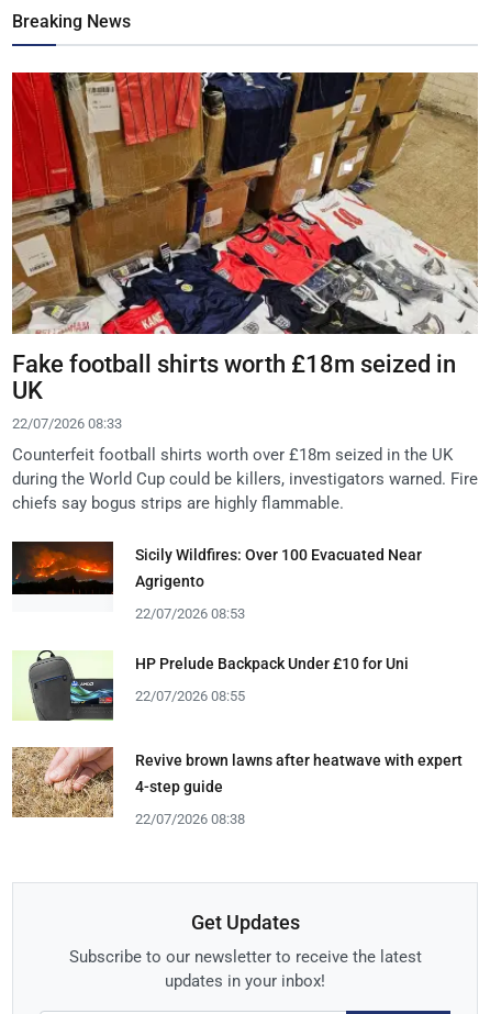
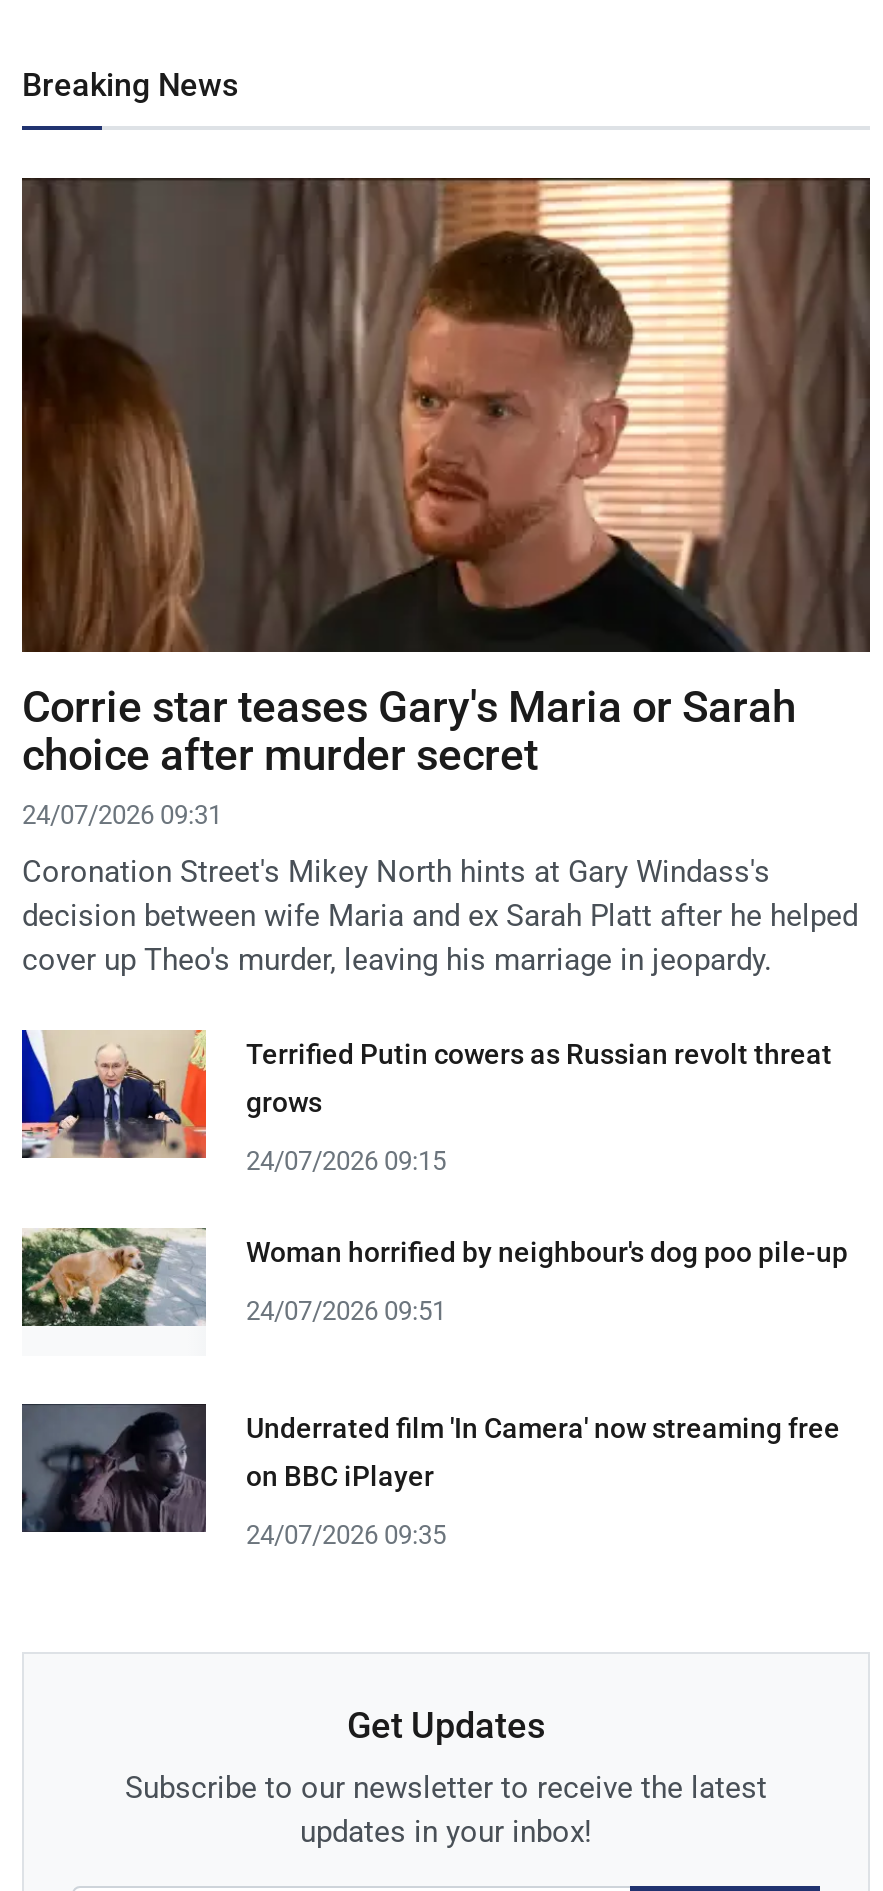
[11,71,479,432] [image] | Fake football shirts worth £18m seized in | UK | 22/07/2026 08:33 -> [20,175,872,831] [image] | Corrie star teases Gary's Maria or Sarah | choice after murder secret | 24/07/2026 09:31
[12,445,478,513] Counterfeit football shirts worth over £18m seized in the UK | during the World Cup could be killers, investigators warned. Fire | chiefs say bogus strips are highly flammable. -> [22,855,858,979] Coronation Street's Mikey North hints at Gary Windass's | decision between wife Maria and ex Sarah Platt after he helped | cover up Theo's murder, leaving his marriage in jeopardy.
[11,541,422,612] [image] | Sicily Wildfires: Over 100 Evacuated Near -> [20,1029,832,1161] [image] | Terrified Putin cowers as Russian revolt threat
[135,572,204,590] Agrigento -> [246,1087,322,1119] grows
[135,605,245,622] 22/07/2026 08:53 -> [246,1147,446,1177] 24/07/2026 09:15
[12,650,409,722] [image] | HP Prelude Backpack Under £10 for Uni -> [20,1227,848,1357] [image] | Woman horrified by neighbour's dog poo pile-up
[135,687,245,704] 22/07/2026 08:55 -> [246,1297,446,1327] 24/07/2026 09:51
[11,746,463,817] [image] | Revive brown lawns after heatwave with expert -> [20,1401,840,1533] [image] | Underrated film 'In Camera' now streaming free
[135,777,223,795] 4-step guide -> [246,1460,434,1492] on BBC iPlayer
[135,810,245,827] 22/07/2026 08:38 -> [246,1520,446,1550] 24/07/2026 09:35

